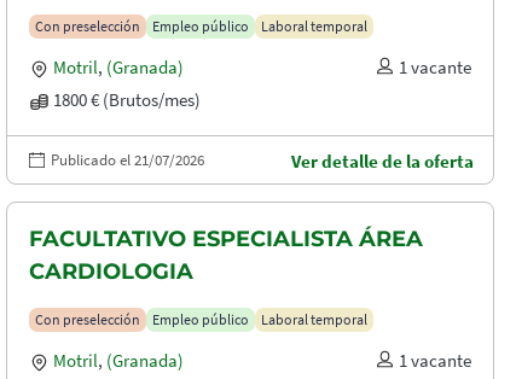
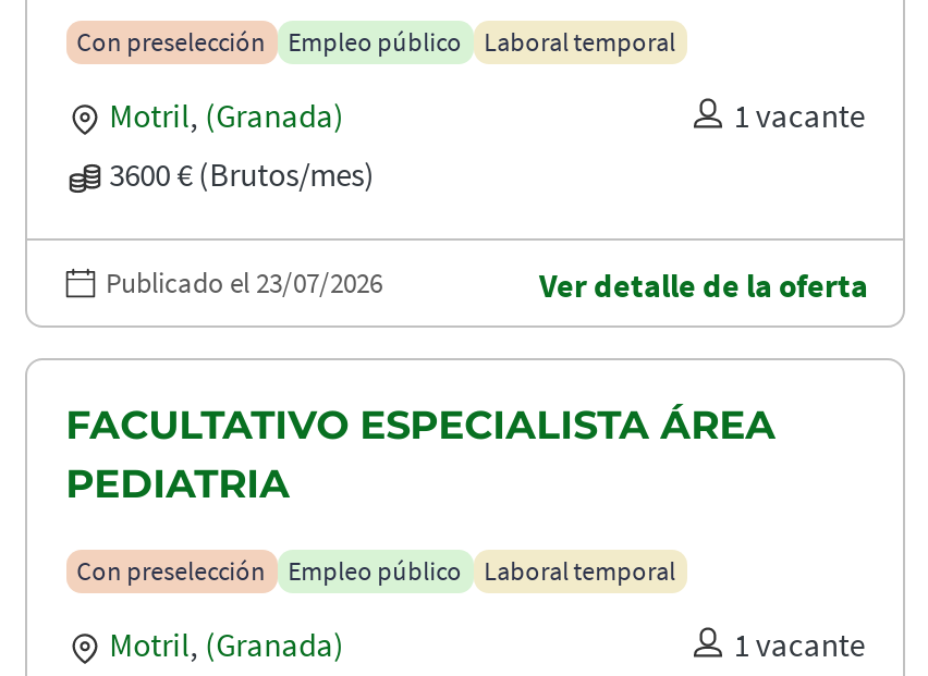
[53,88,200,111] 1800 € (Brutos/mes) -> [109,153,375,194] 3600 € (Brutos/mes)
[51,149,204,170] Publicado el 21/07/2026 -> [106,264,382,301] Publicado el 23/07/2026
[29,259,193,285] CARDIOLOGIA -> [66,461,290,509] PEDIATRIA

